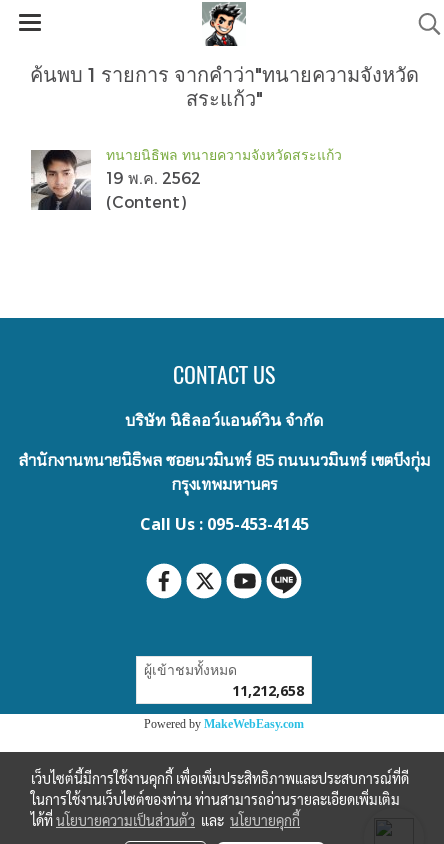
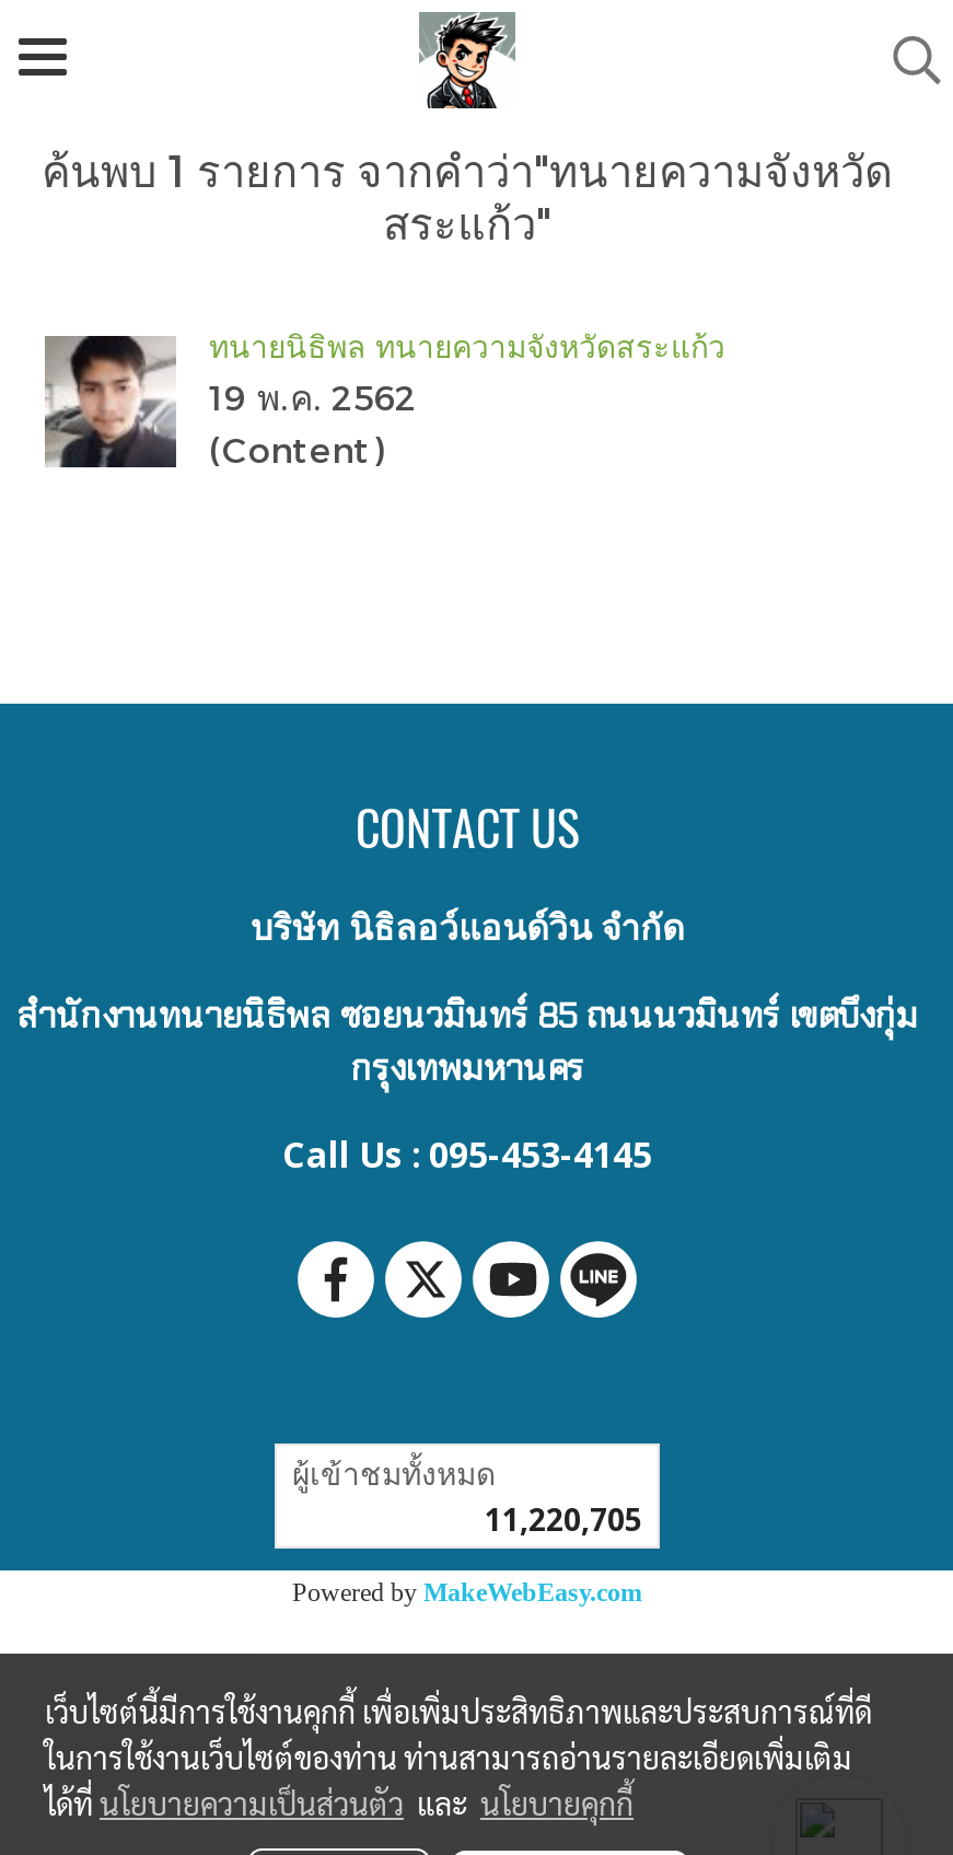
[232,680,304,699] 11,212,658 -> [485,1497,642,1539] 11,220,705

